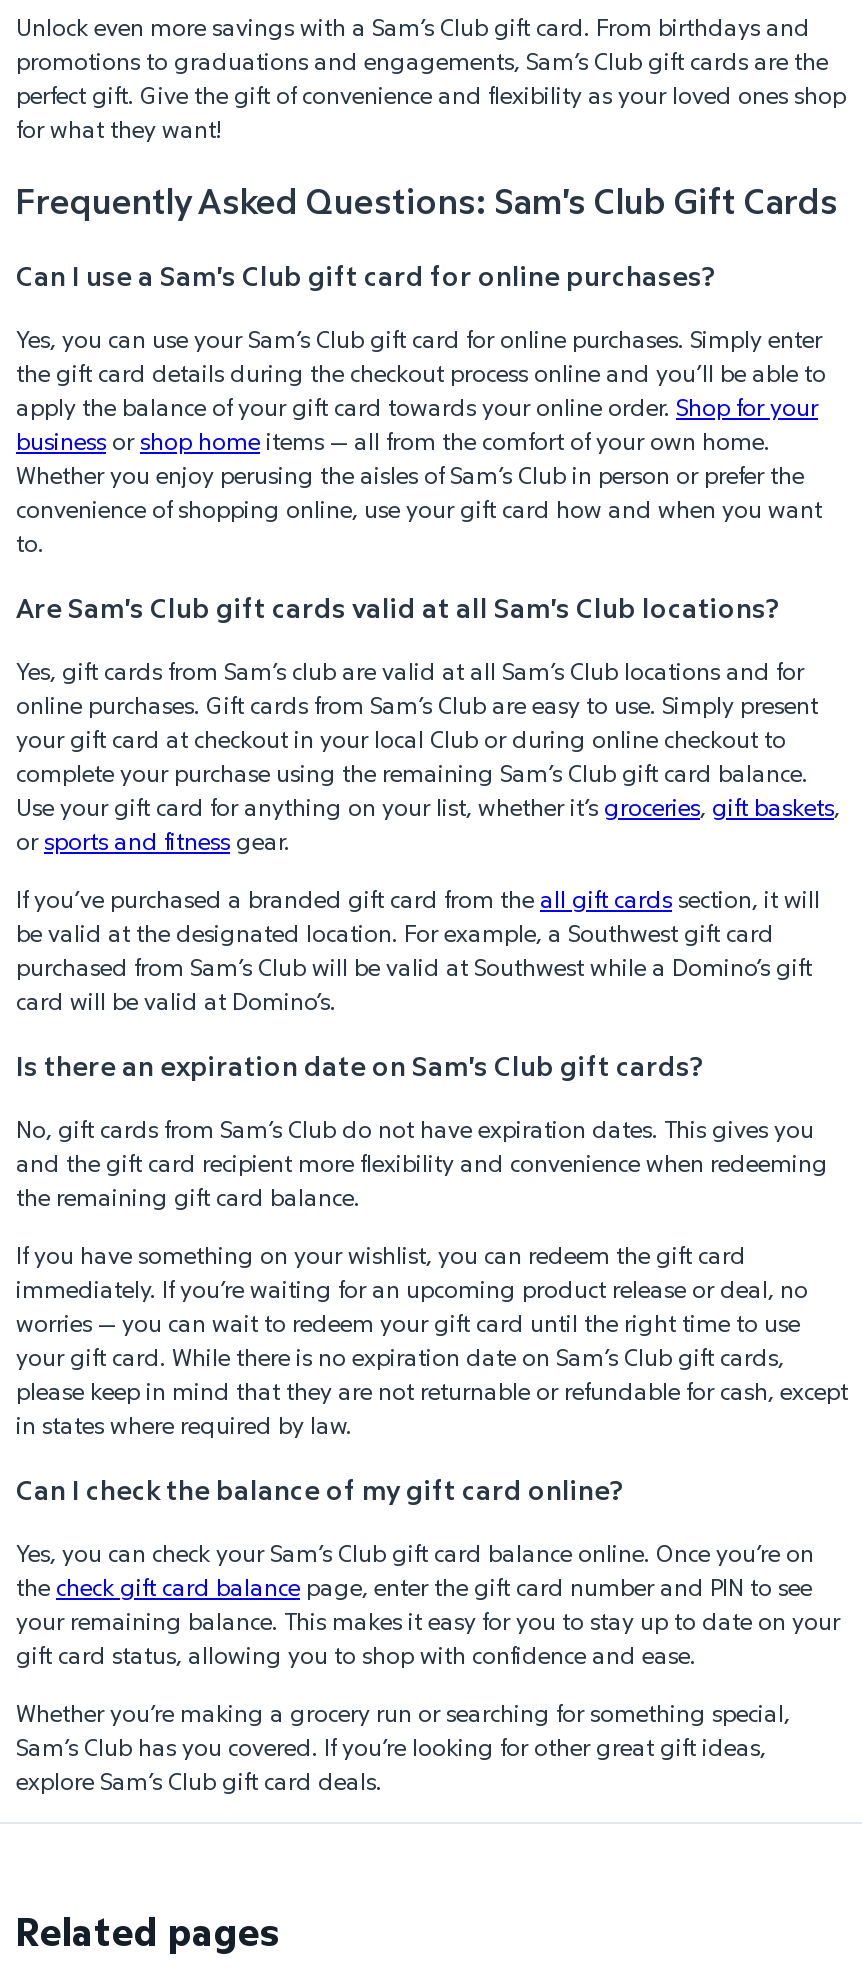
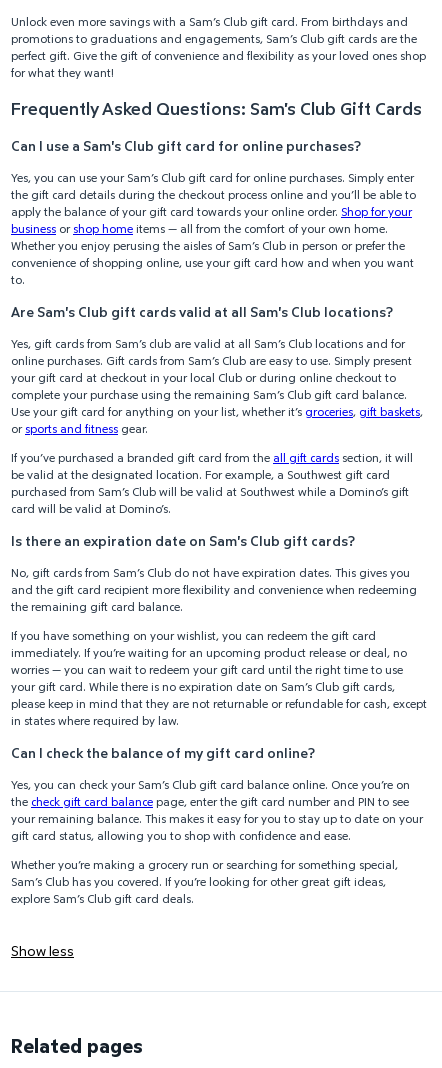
none -> [11,941,74,960] Show less

